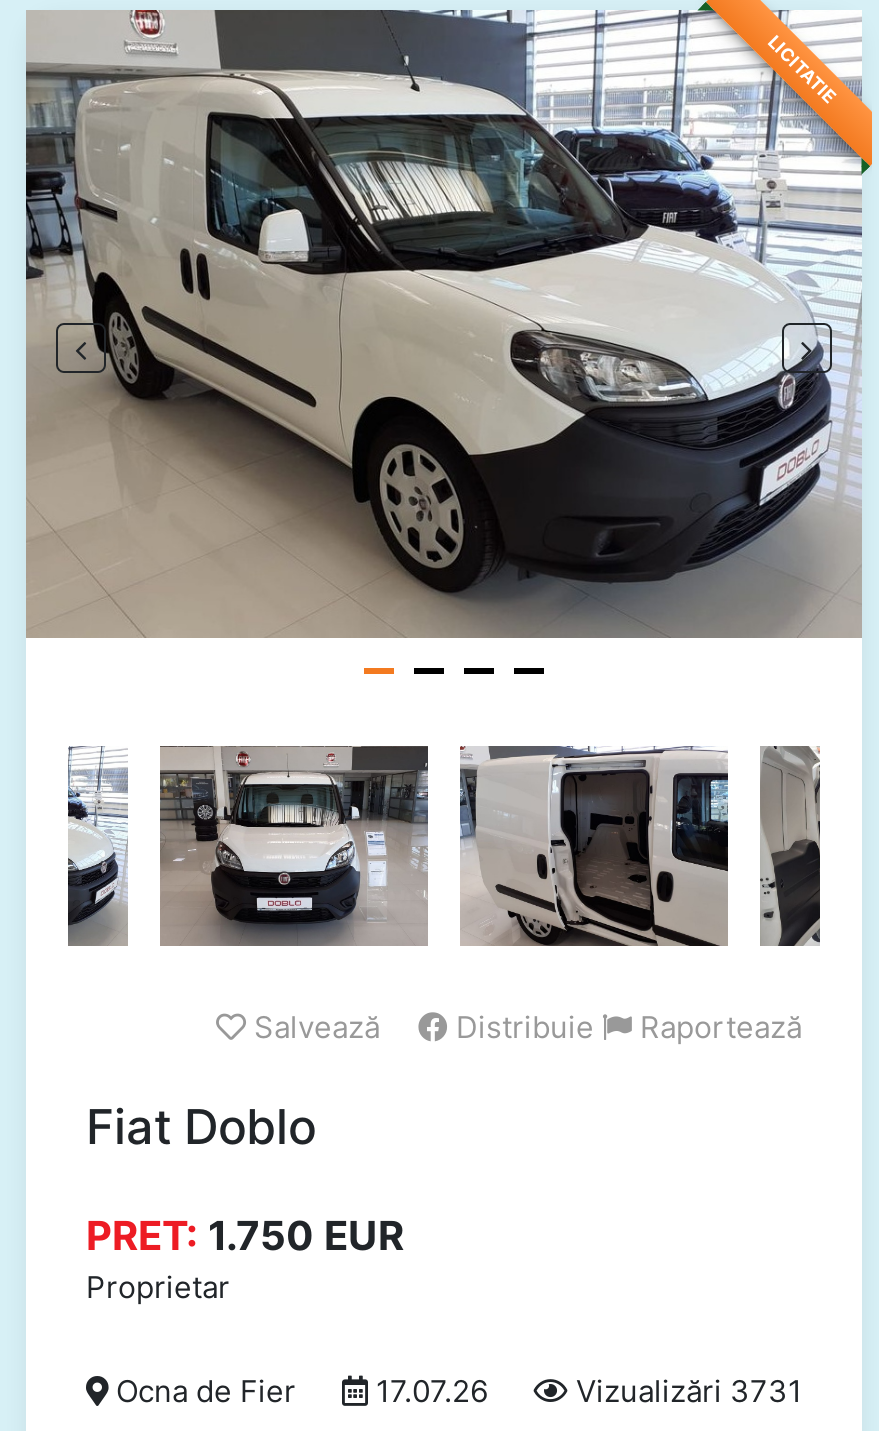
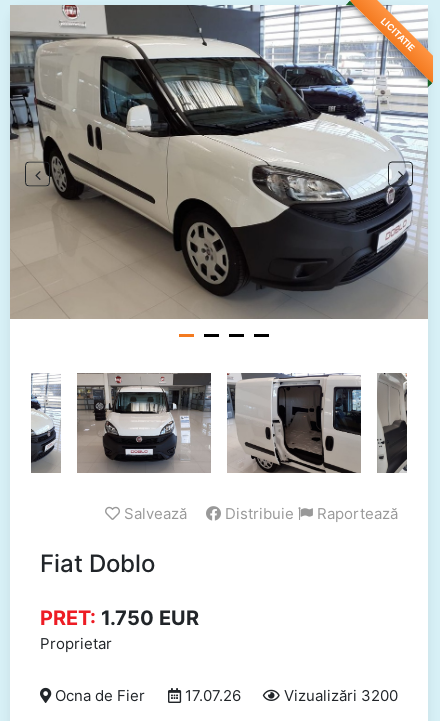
[568,1371,802,1409] Vizualizări 3731 -> [280,685,398,704] Vizualizări 3200

